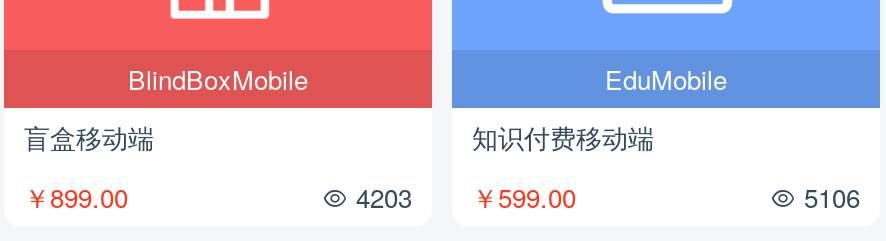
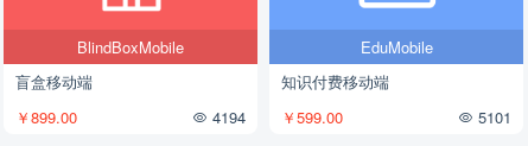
[348,177,576,215] 4203 ￥599.00 -> [208,105,343,128] 4194 ￥599.00
[796,177,860,215] 5106 -> [473,105,511,128] 5101

